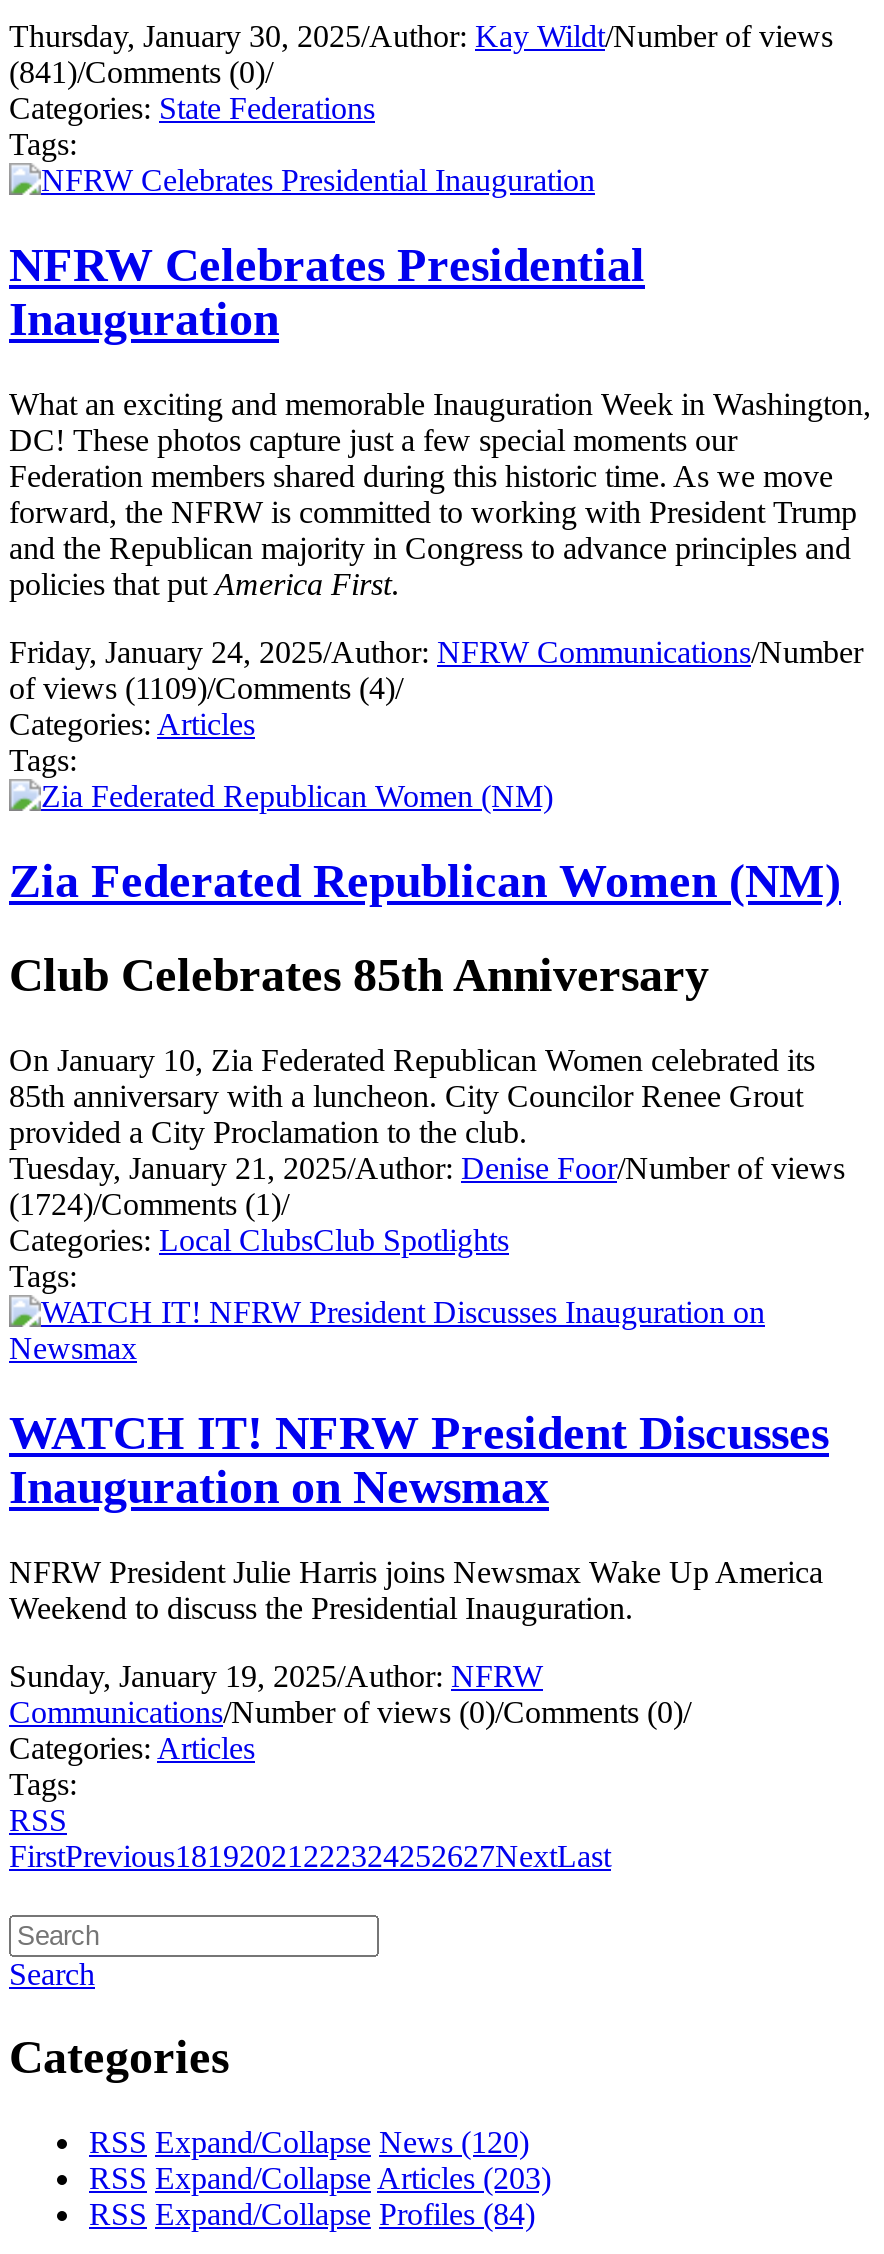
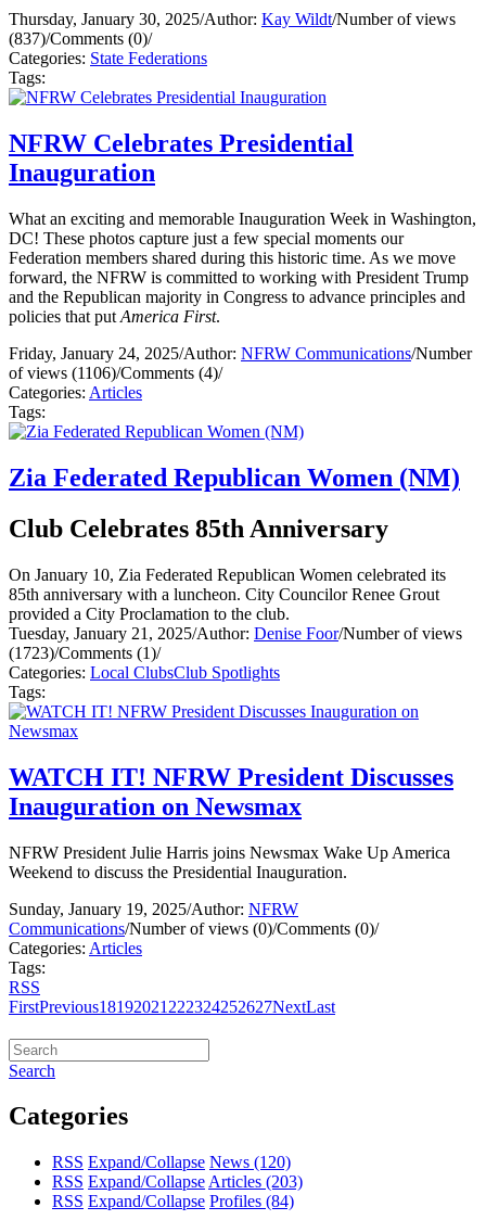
[9,56,273,90] (841)/Comments (0)/ -> [9,30,152,48] (837)/Comments (0)/
[9,671,403,705] of views (1109)/Comments (4)/ -> [9,364,222,382] of views (1106)/Comments (4)/
[9,1187,289,1221] (1724)/Comments (1)/ -> [9,643,161,662] (1723)/Comments (1)/

